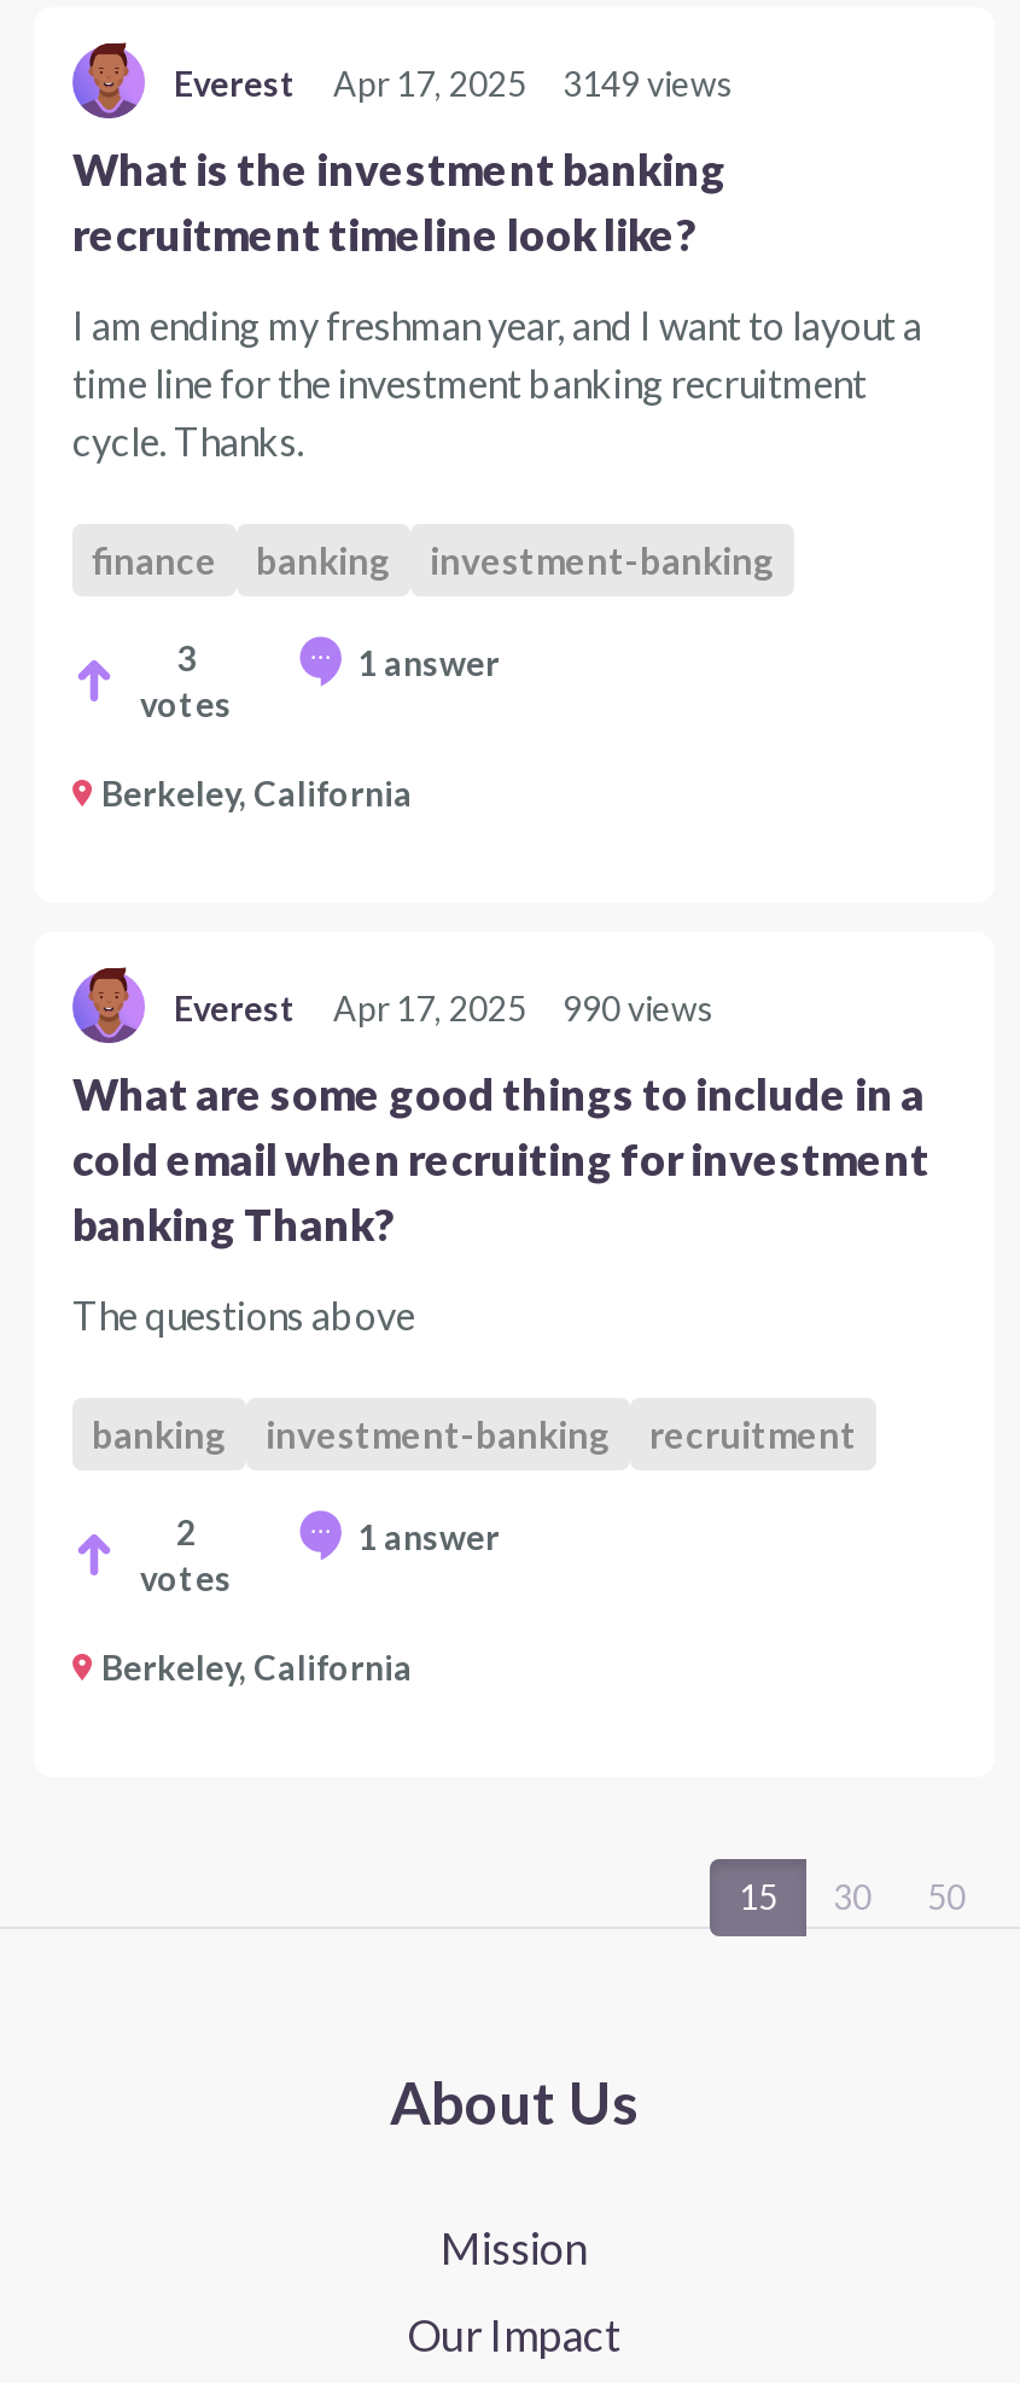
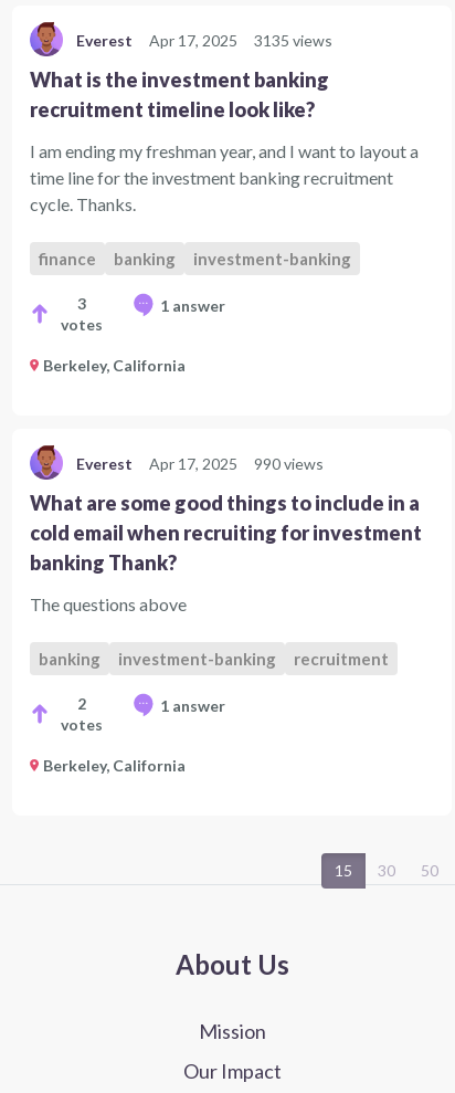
[174,62,734,103] Everest Apr 17, 2025 3149 views -> [76,31,332,49] Everest Apr 17, 2025 3135 views

